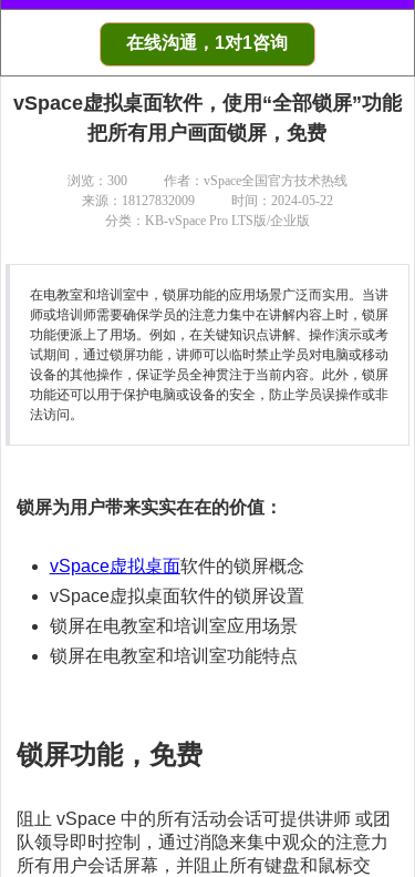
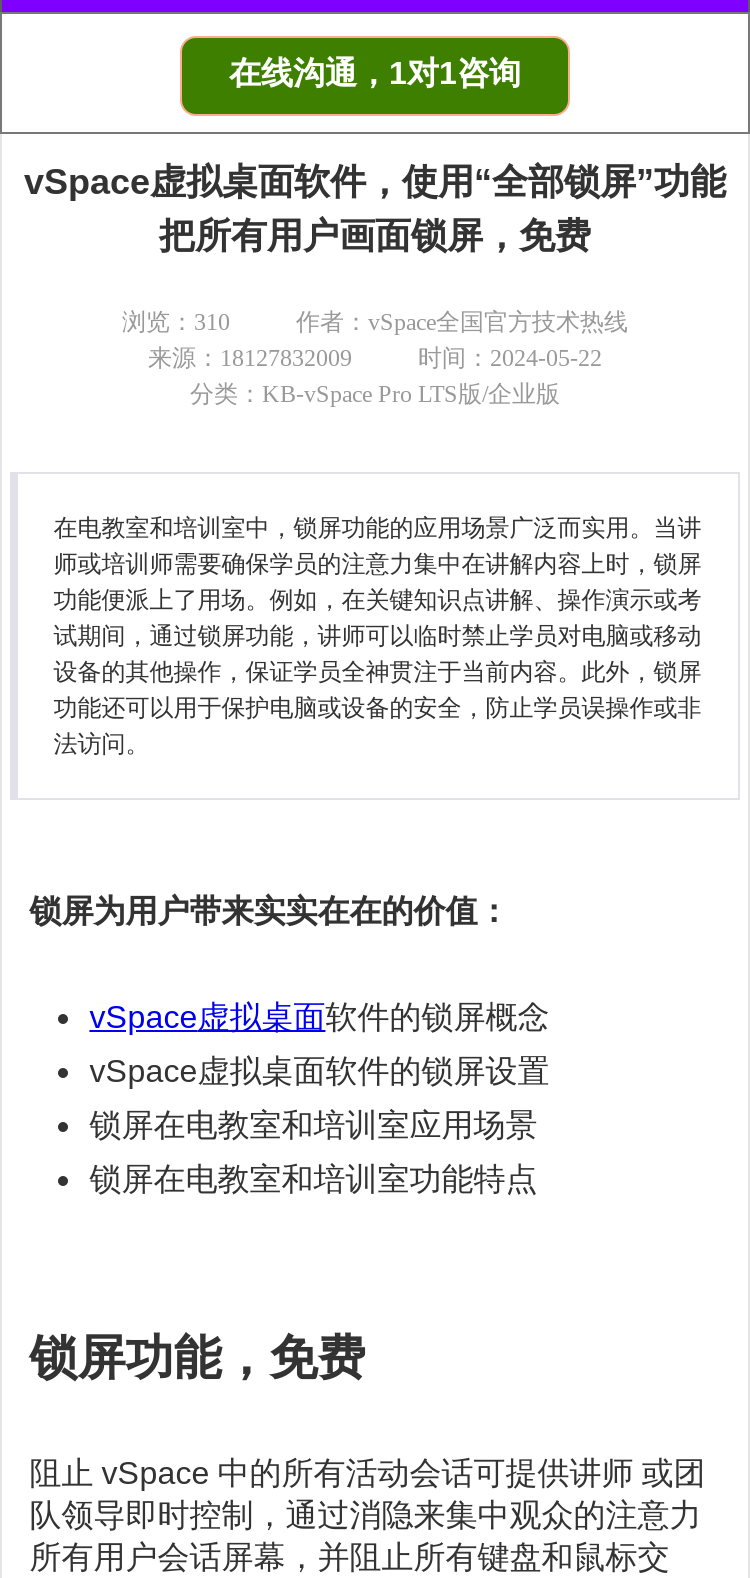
[68,173,127,188] 浏览：300 -> [122,308,230,336] 浏览：310

